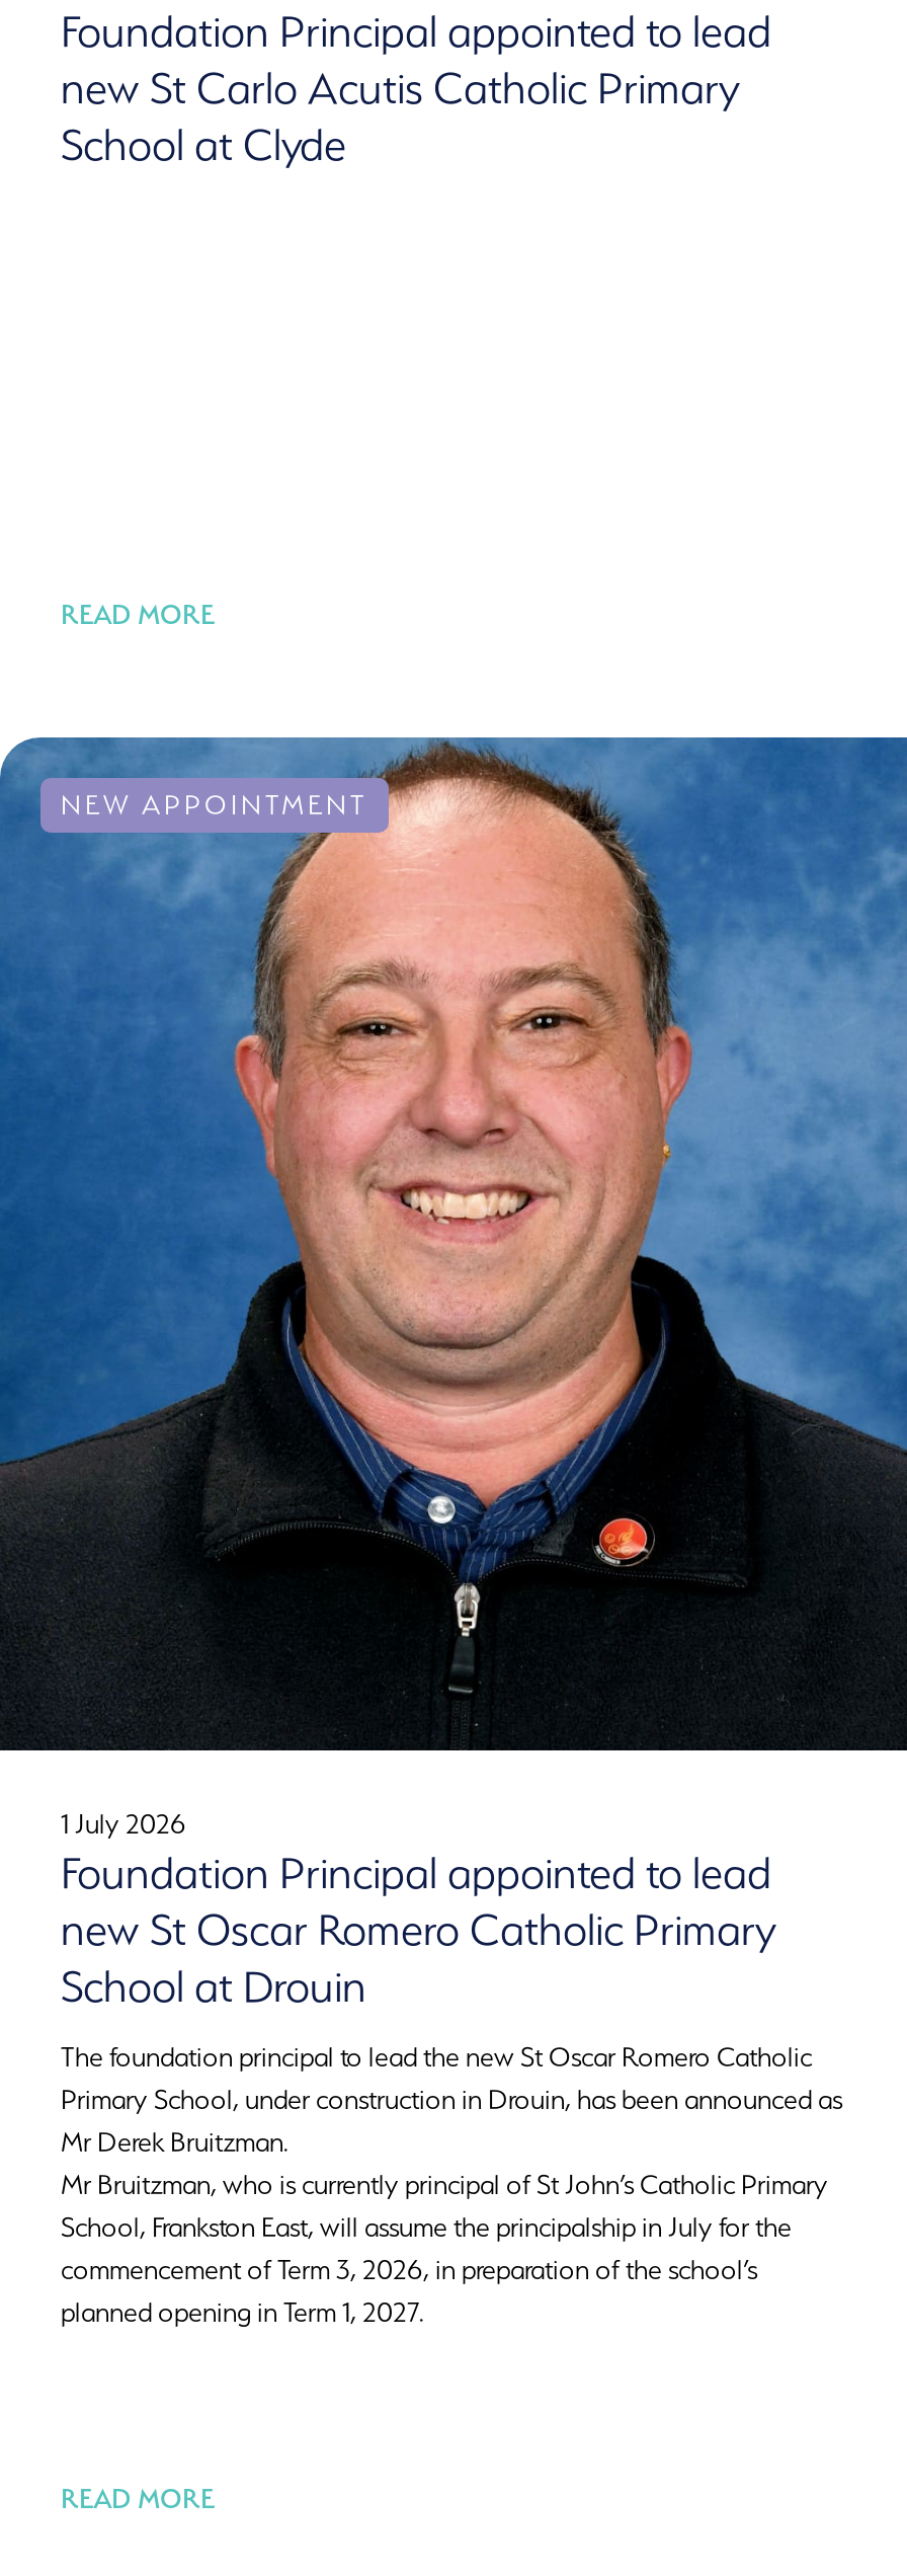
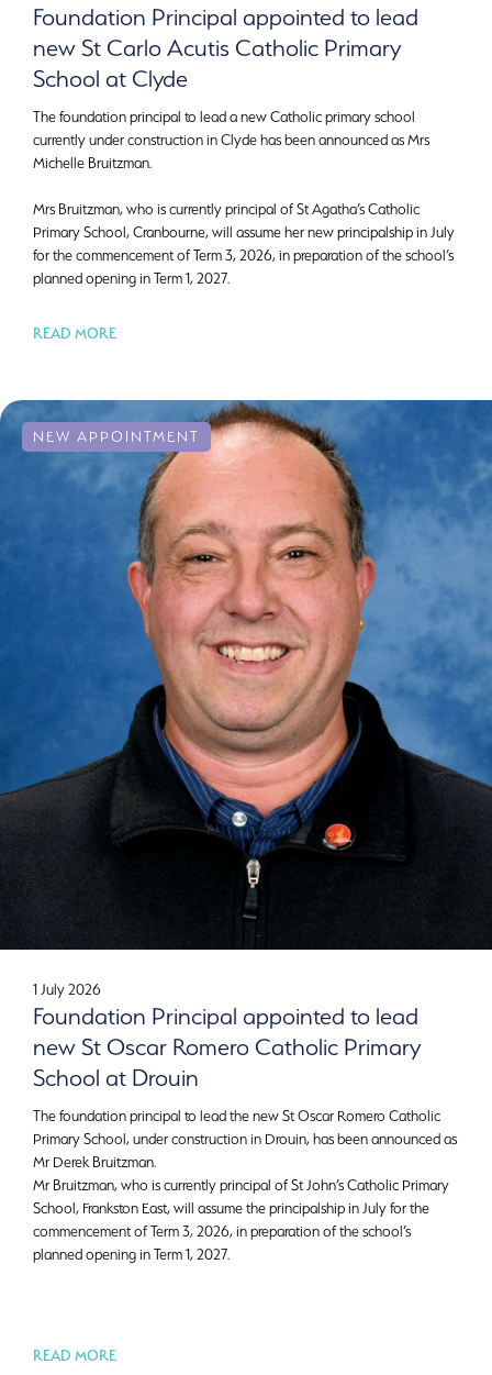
none -> [33,109,455,287] The foundation principal to lead a new Catholic primary school | currently under construction in Clyde has been announced as Mrs | Michelle Bruitzman. | Mrs Bruitzman, who is currently principal of St Agatha’s Catholic | Primary School, Cranbourne, will assume her new principalship in July | for the commencement of Term 3, 2026, in preparation of the school’s | planned opening in Term 1, 2027.

